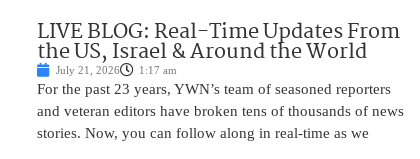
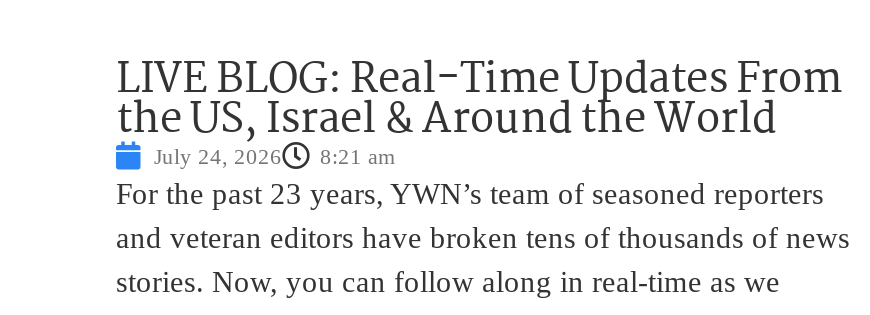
[56,64,120,76] July 21, 2026 -> [154,144,282,168] July 24, 2026
[139,64,177,76] 1:17 am -> [320,144,396,168] 8:21 am

